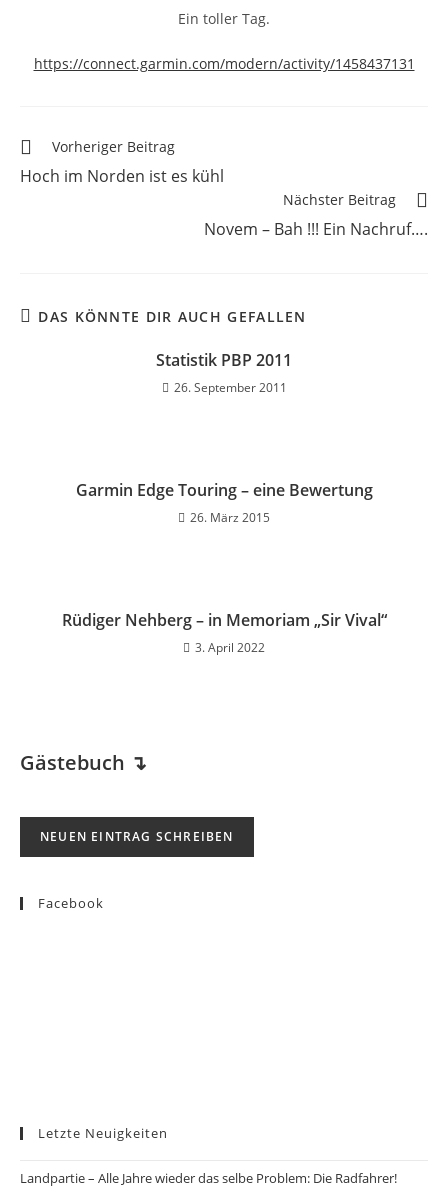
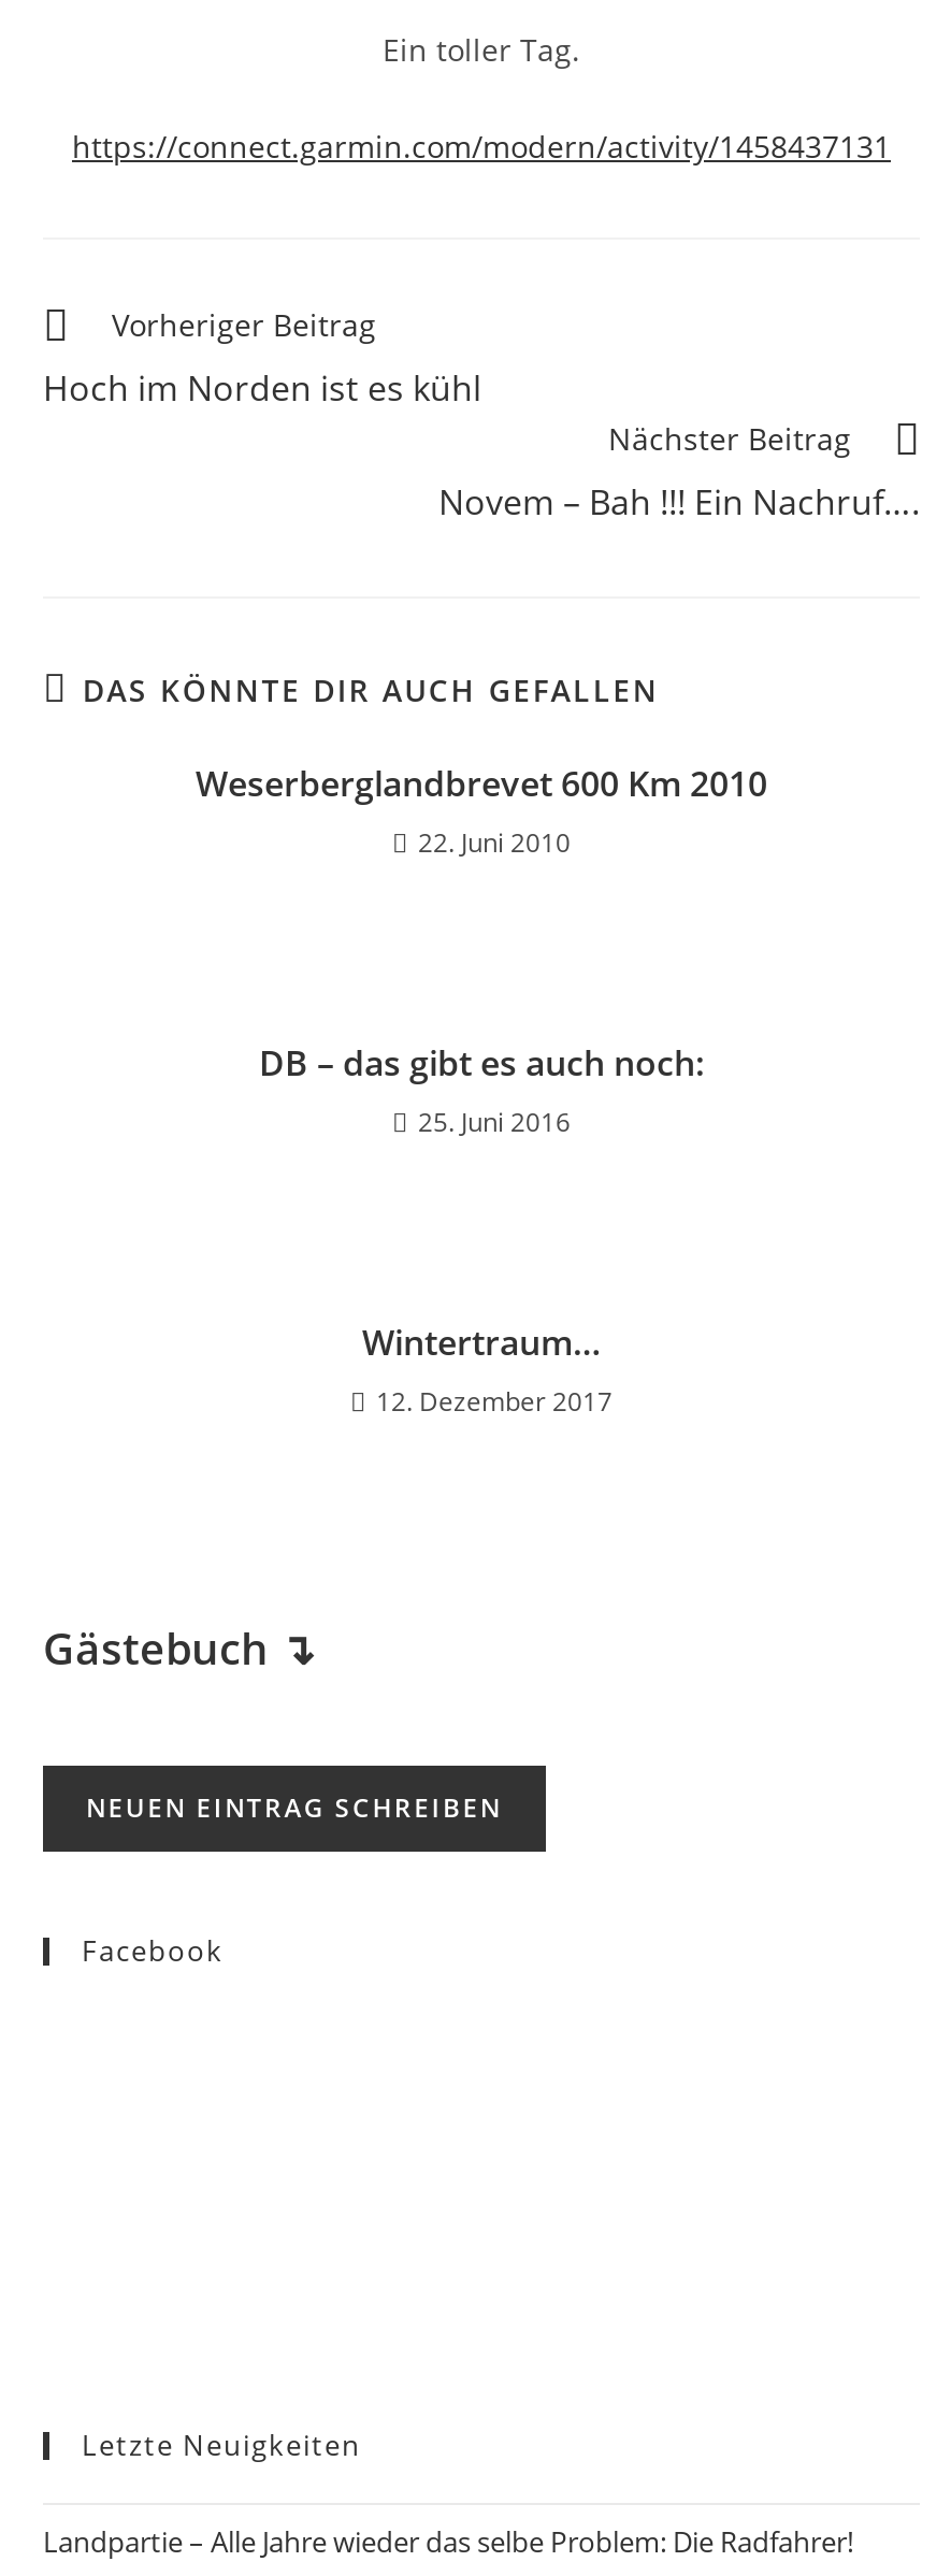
[156,349,292,396] Statistik PBP 2011 | 26. September 2011 -> [196,760,767,861] Weserberglandbrevet 600 Km 2010 | 22. Juni 2010
[75,479,372,526] Garmin Edge Touring – eine Bewertung | 26. März 2015 -> [259,1039,704,1140] DB – das gibt es auch noch: | 25. Juni 2016
[61,609,386,656] Rüdiger Nehberg – in Memoriam „Sir Vival“ | 3. April 2022 -> [362,1319,613,1420] Wintertraum… | 12. Dezember 2017

